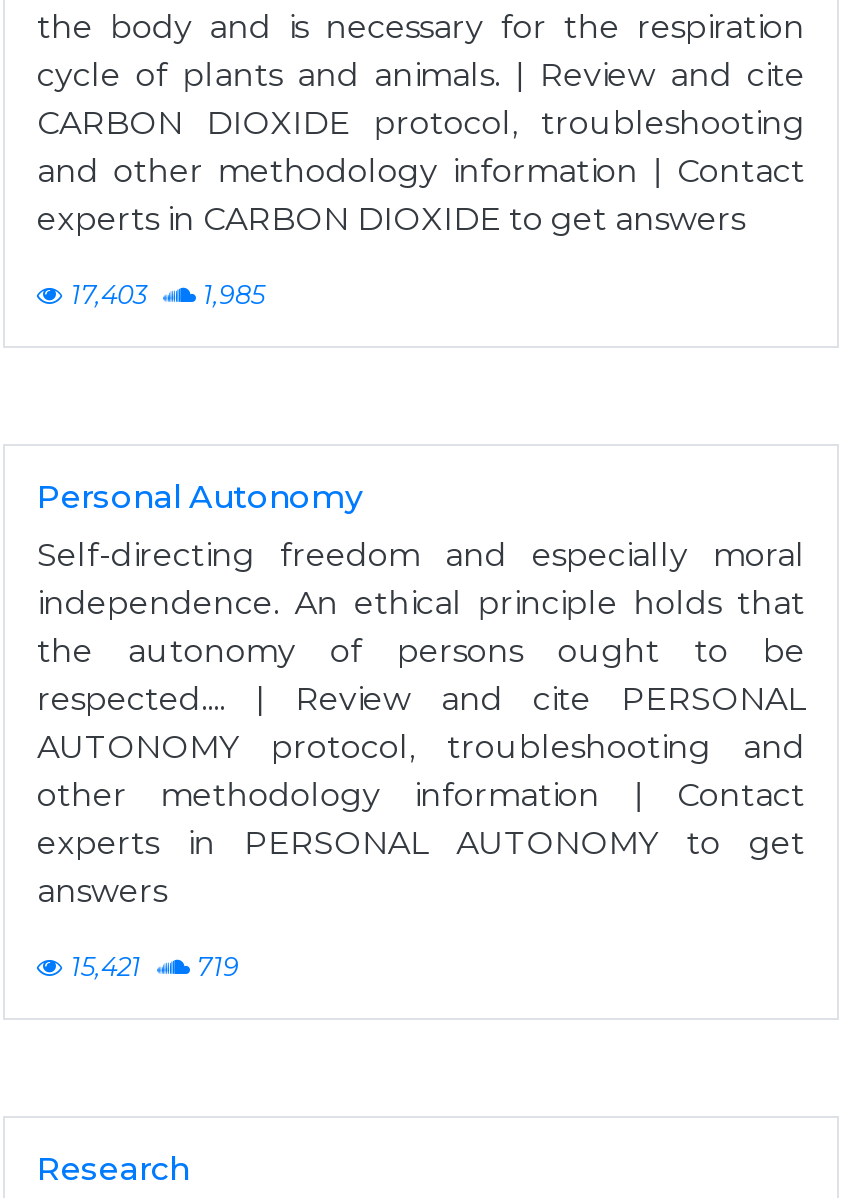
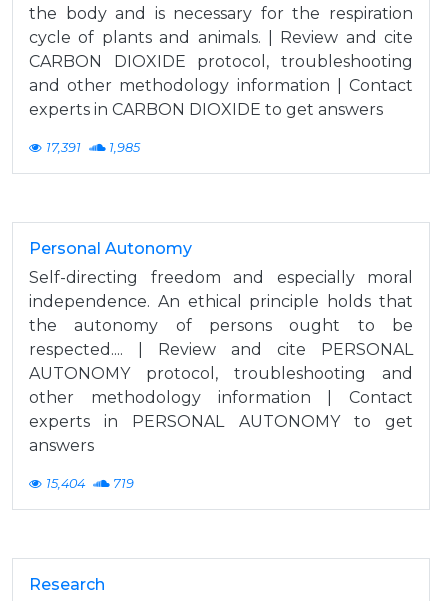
[71,279,265,309] 17,403 1,985 -> [46,140,140,155] 17,391 1,985
[71,951,239,981] 15,421 719 -> [46,476,134,491] 15,404 719

